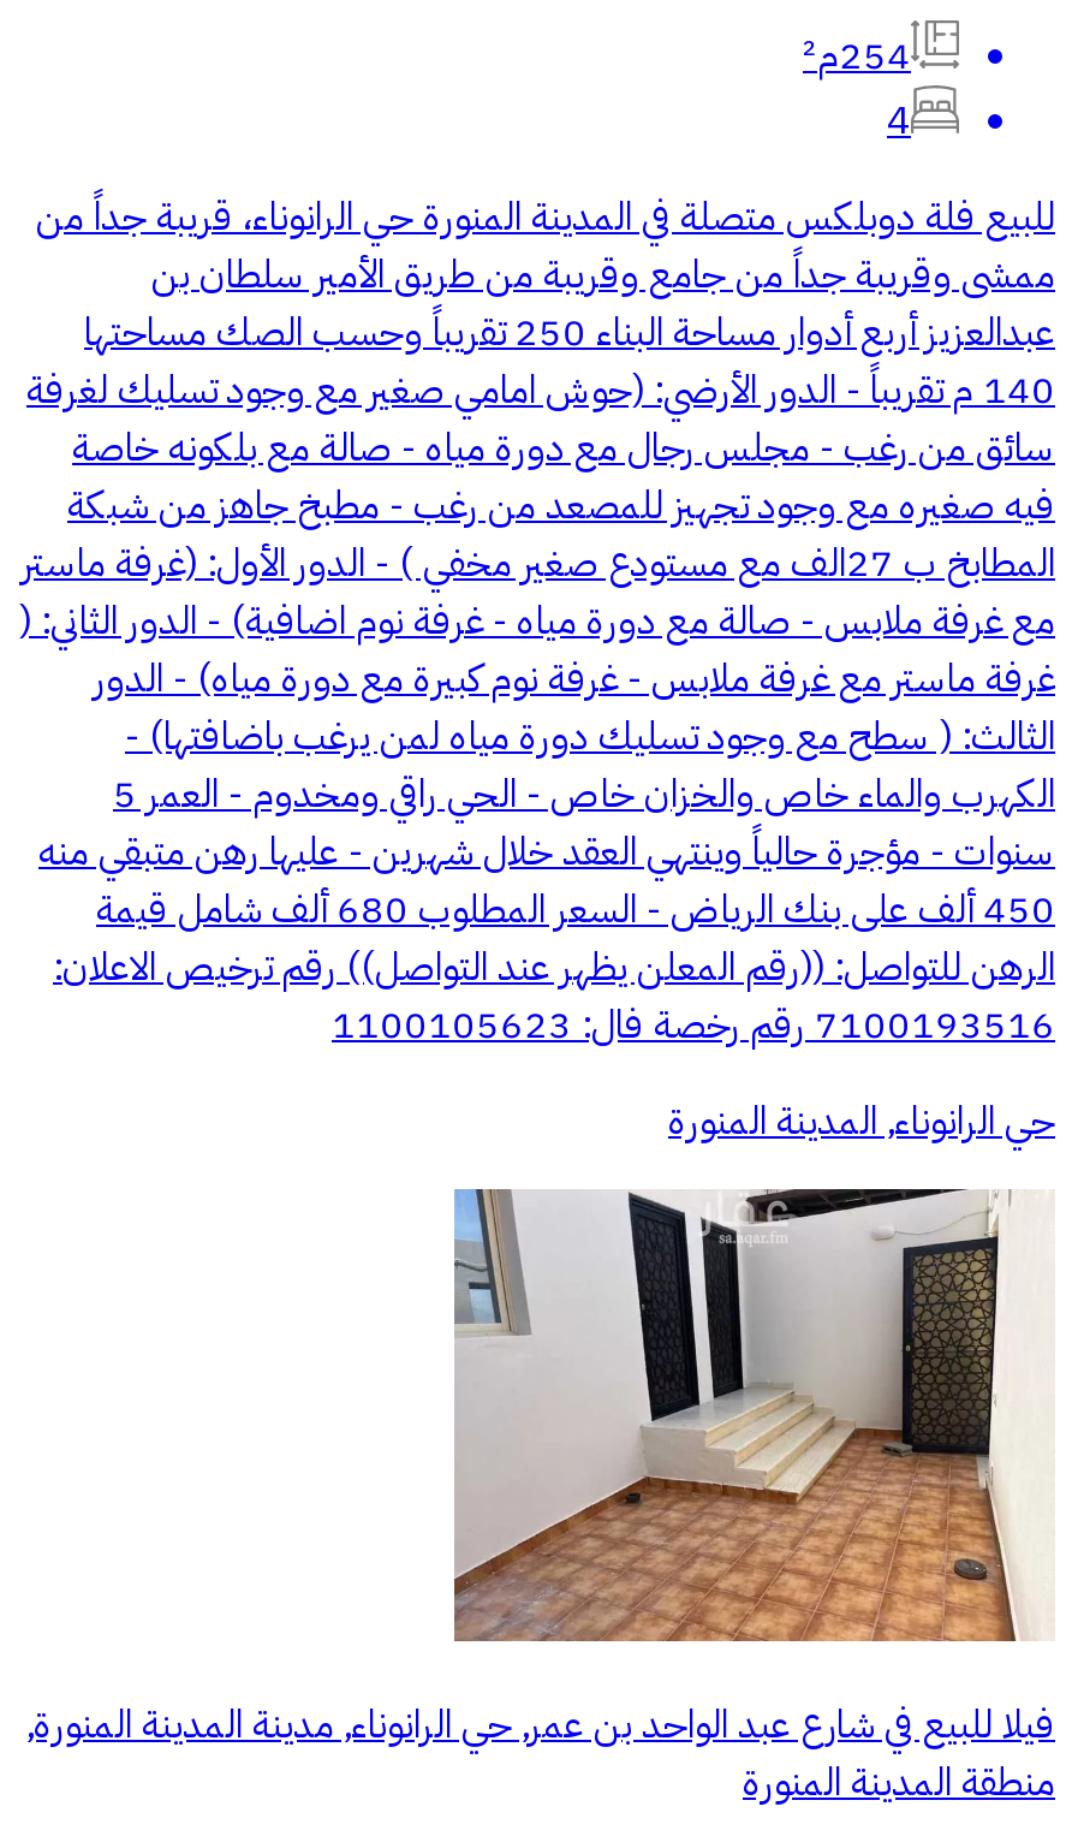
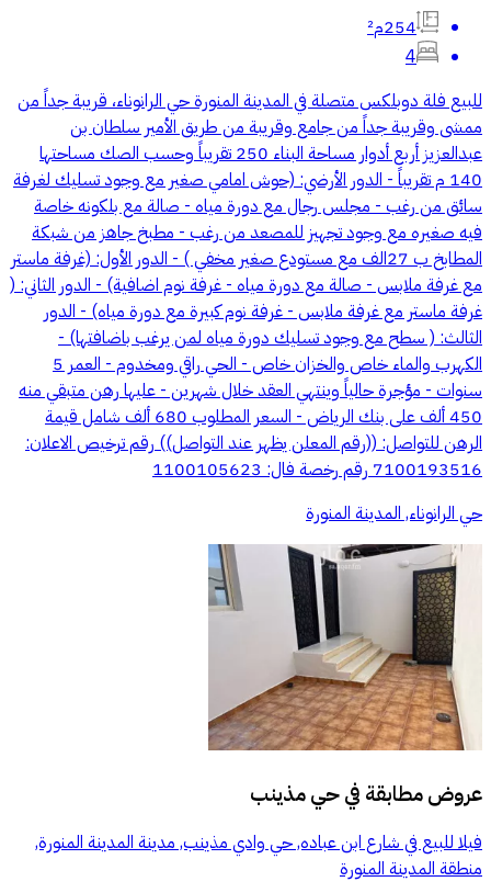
[26,1696,1055,1754] فيلا للبيع في شارع عبد الواحد بن عمر, حي الرانوناء, مدينة المدينة المنورة, -> [35,778,482,856] عروض مطابقة في حي مذينب | فيلا للبيع في شارع ابن عباده, حي وادي مذينب, مدينة المدينة المنورة,

